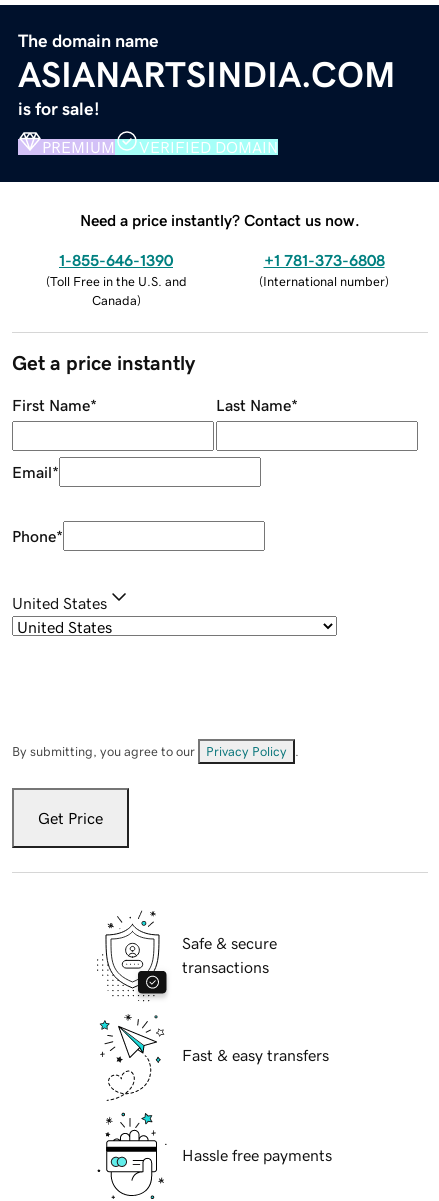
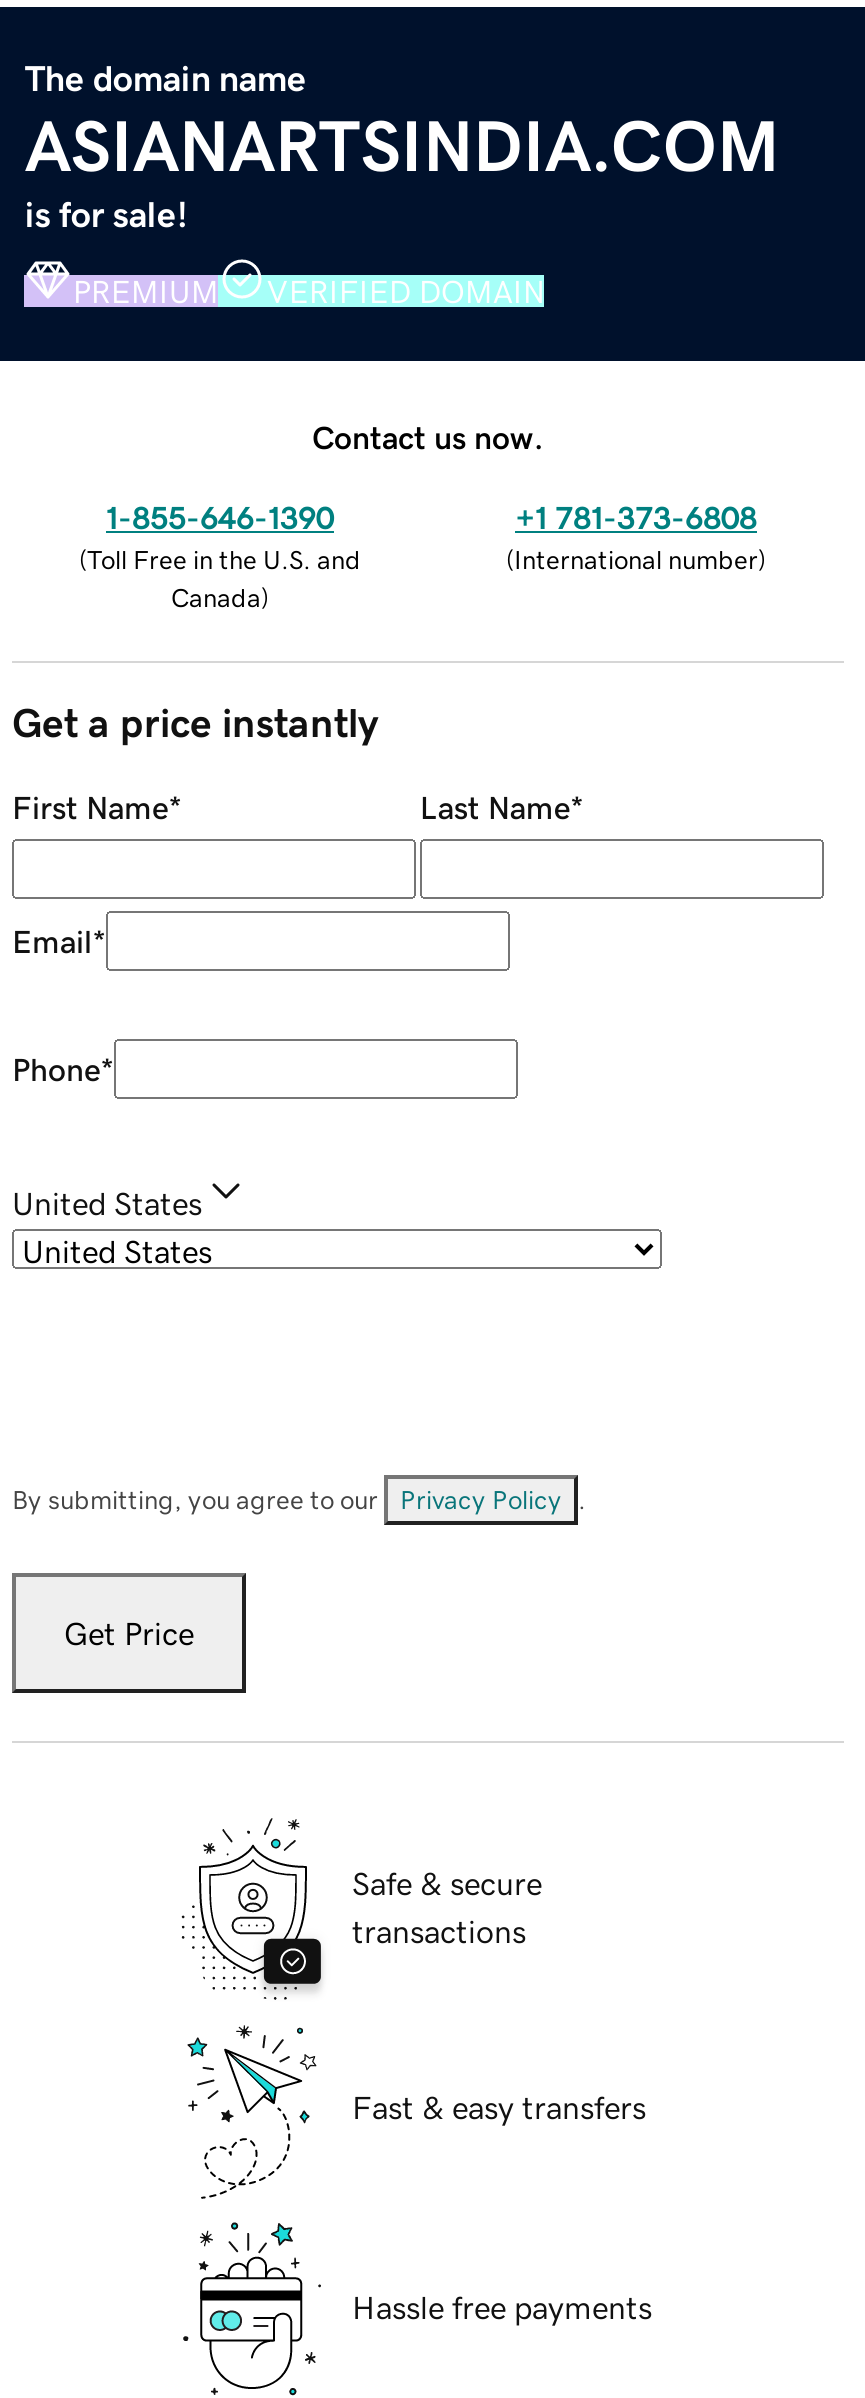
[80,212,360,228] Need a price instantly? Contact us now. -> [312,420,544,452] Contact us now.

